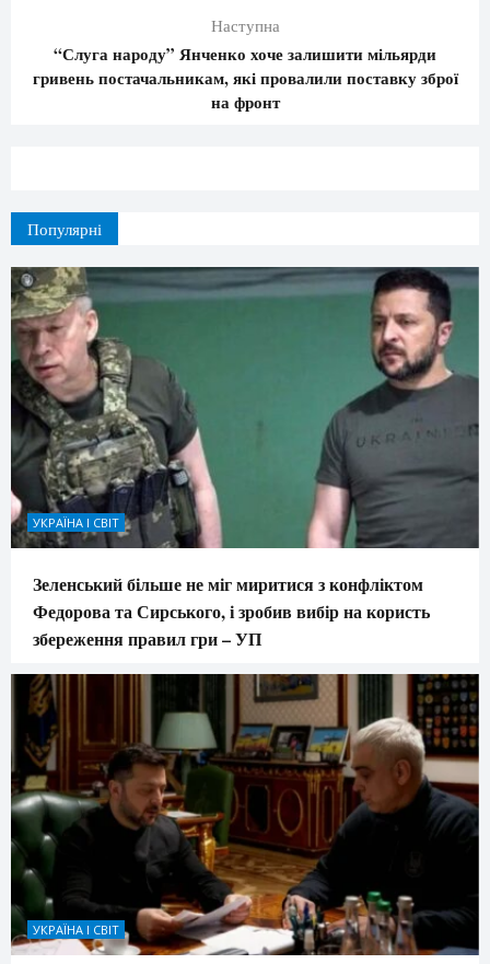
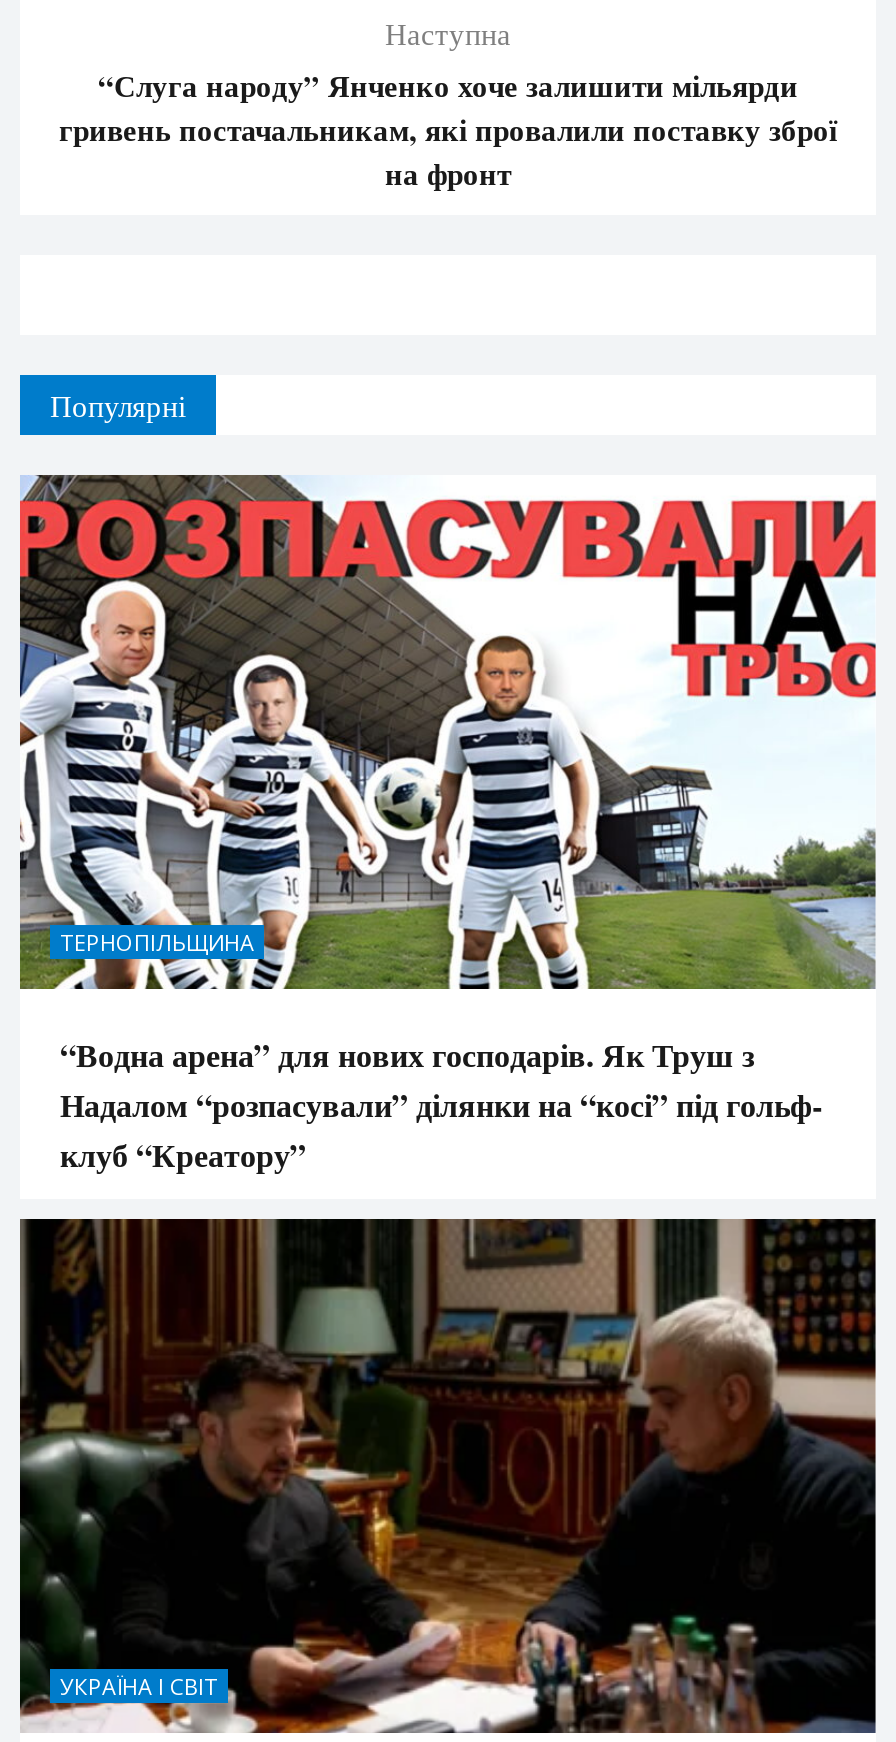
[10,266,480,549] [image] | УКРАЇНА І СВІТ -> [18,474,878,990] [image] | ТЕРНОПІЛЬЩИНА
[33,571,430,651] Зеленський більше не міг миритися з конфліктом | Федорова та Сирського, і зробив вибір на користь | збереження правил гри – УП -> [60,1030,822,1176] “Водна арена” для нових господарів. Як Труш з | Надалом “розпасували” ділянки на “косі” під гольф- | клуб “Креатору”

